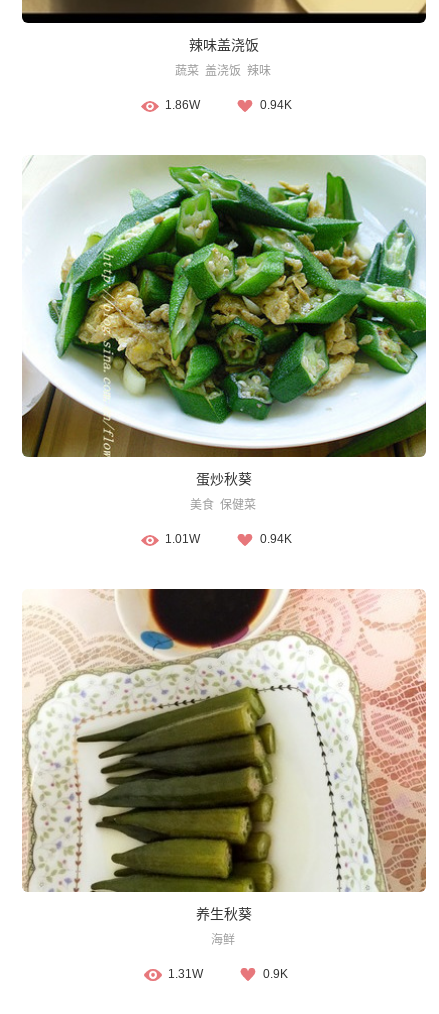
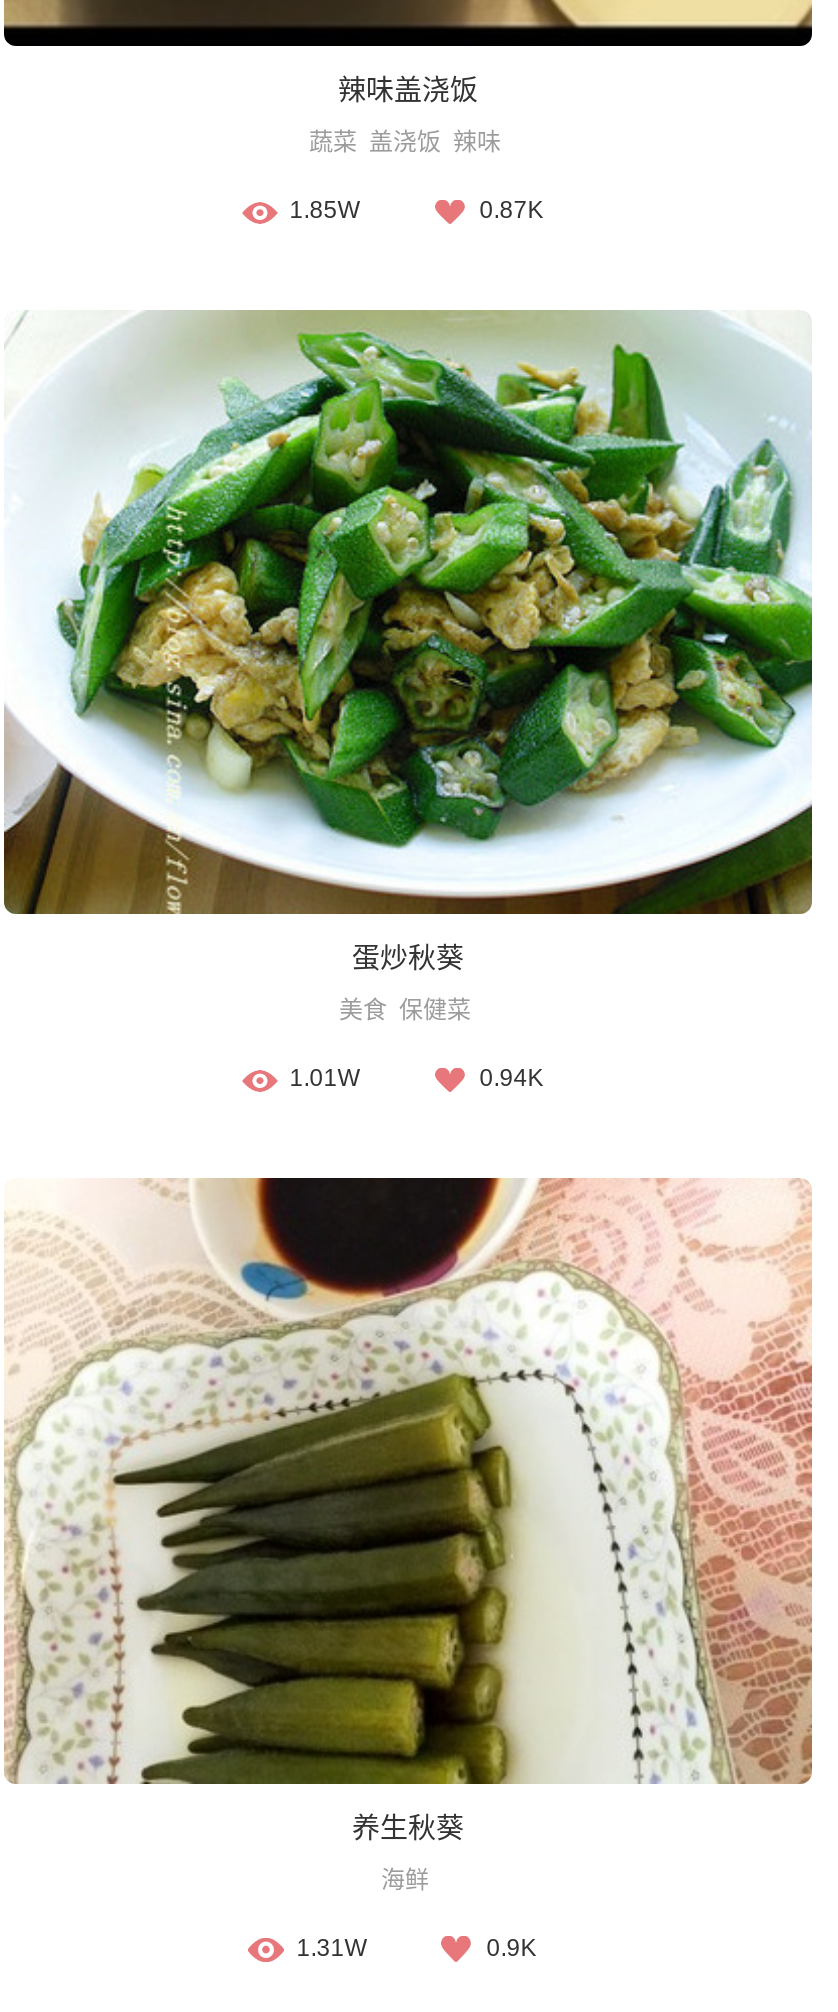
[165,98,292,112] 1.86W | 0.94K -> [290,196,544,224] 1.85W | 0.87K

